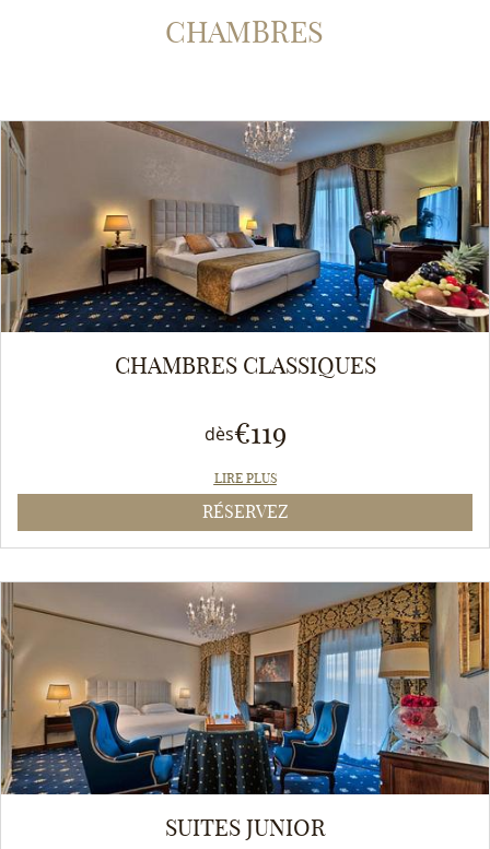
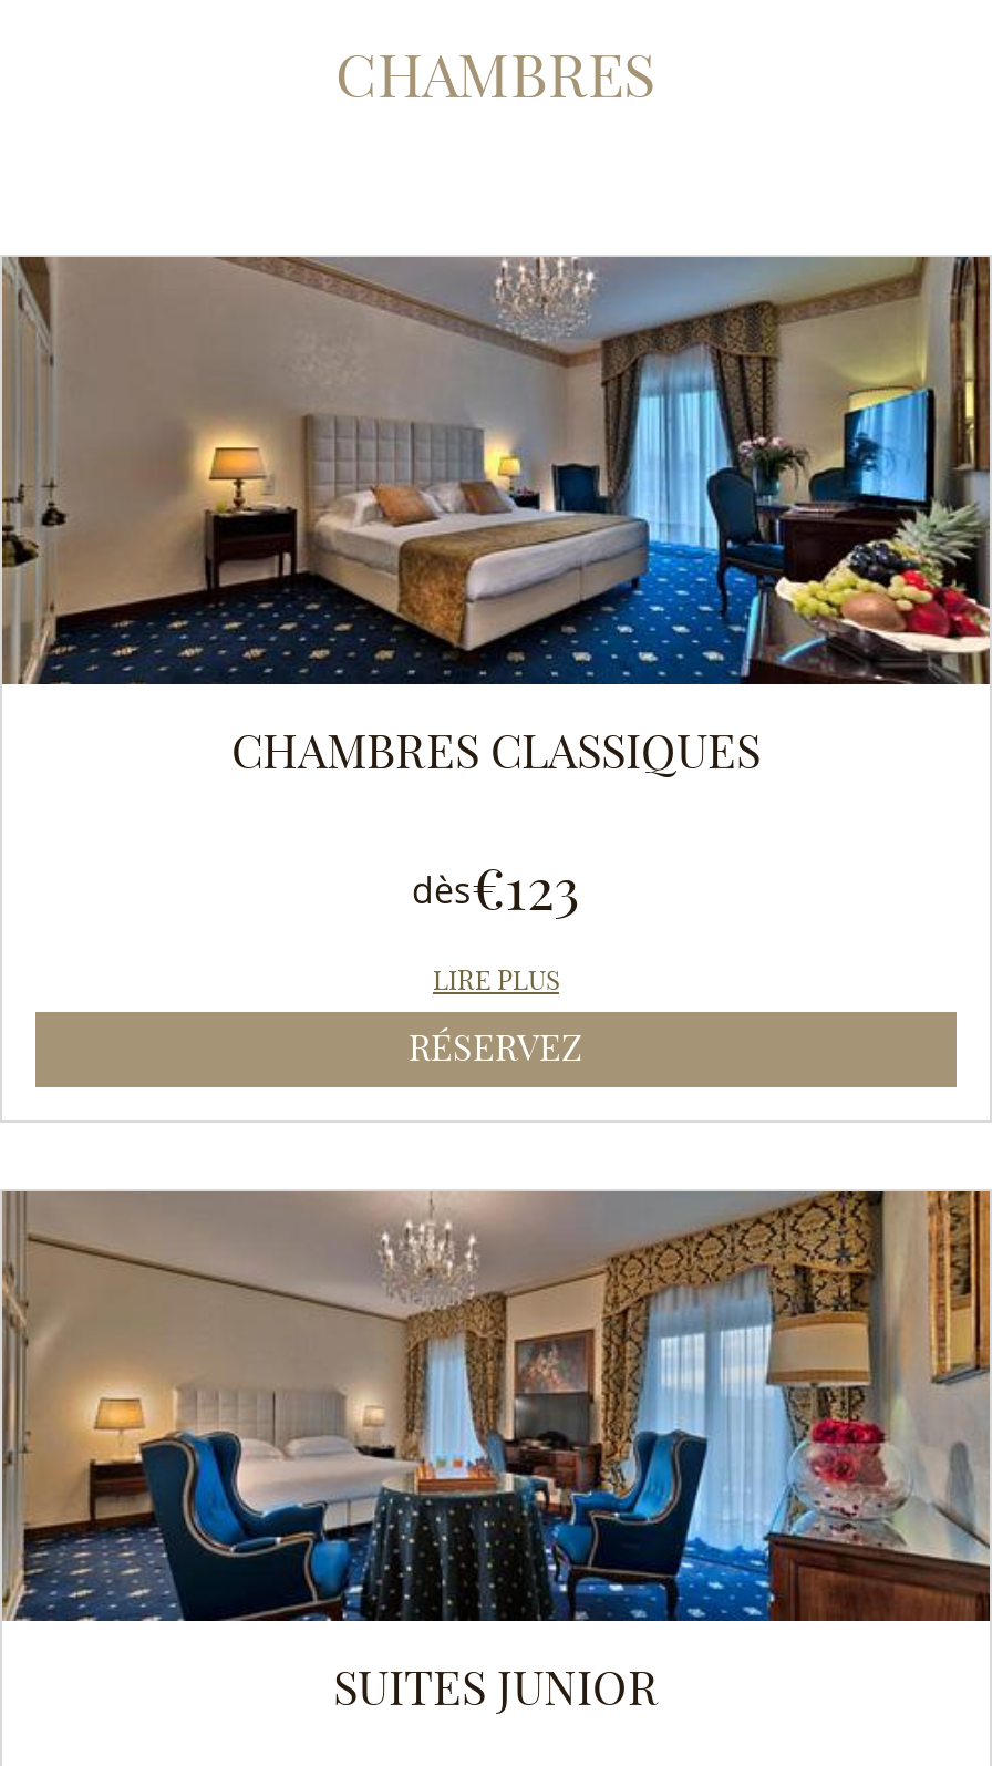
[204,421,286,449] dès€119 -> [412,864,580,922] dès€123

